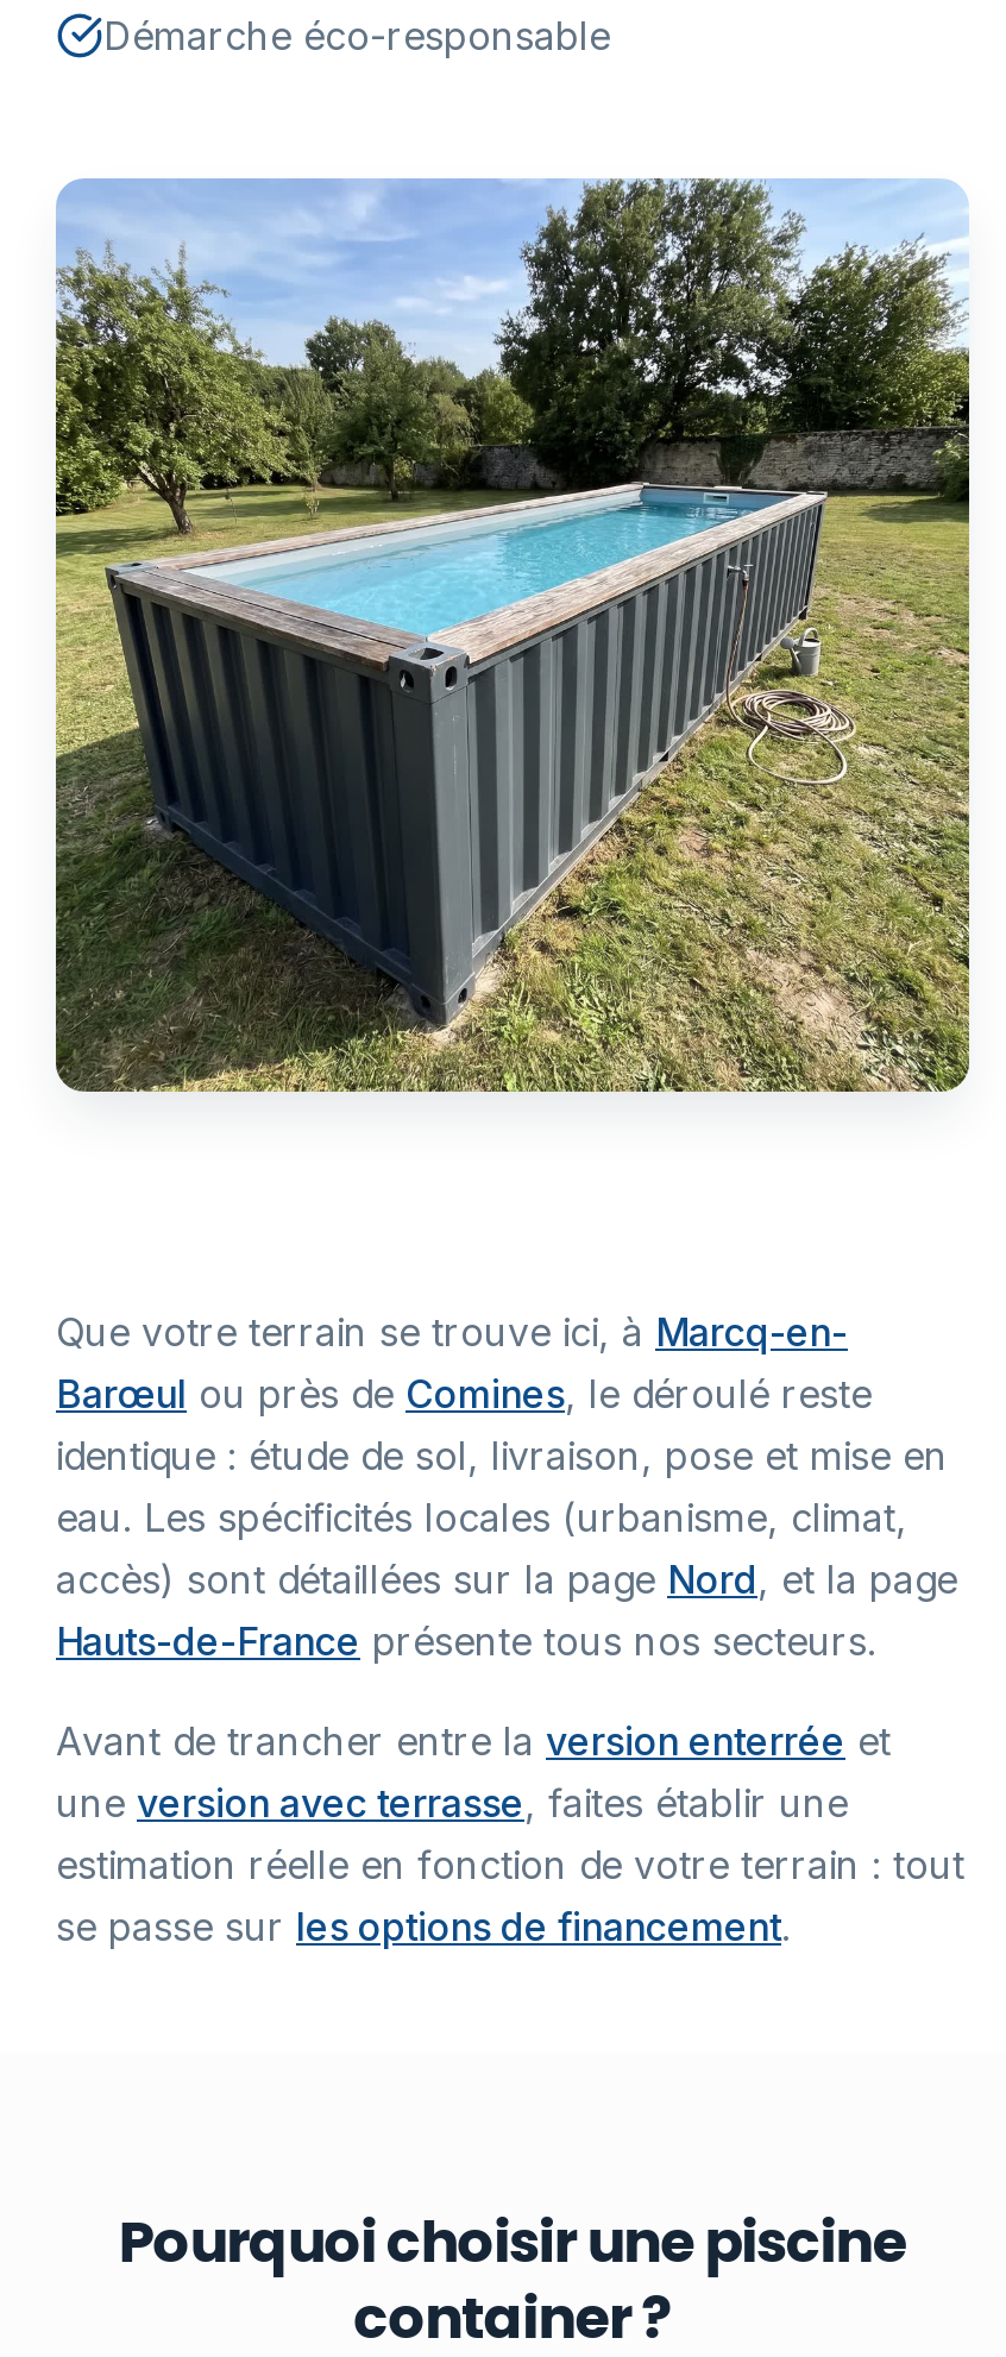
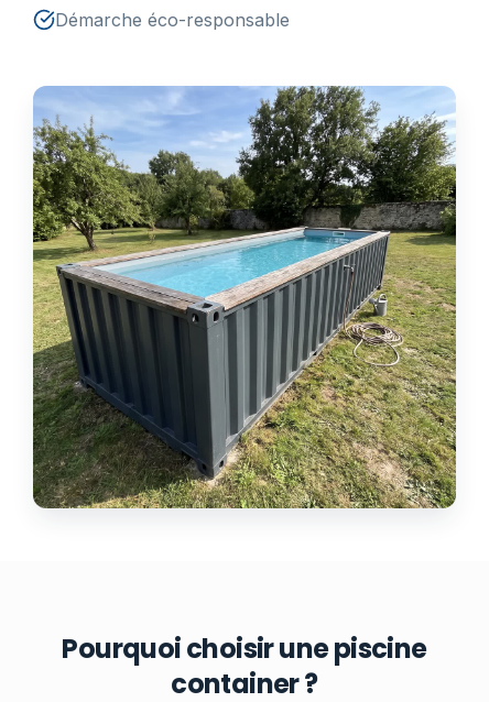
[56,1307,964,1949] Que votre terrain se trouve ici, à Marcq-en- | Barœul ou près de Comines, le déroulé reste | identique : étude de sol, livraison, pose et mise en | eau. Les spécificités locales (urbanisme, climat, | accès) sont détaillées sur la page Nord, et la page | Hauts-de-France présente tous nos secteurs. | Avant de trancher entre la version enterrée et | une version avec terrasse, faites établir une | estimation réelle en fonction de votre terrain : tout | se passe sur les options de financement. -> none

